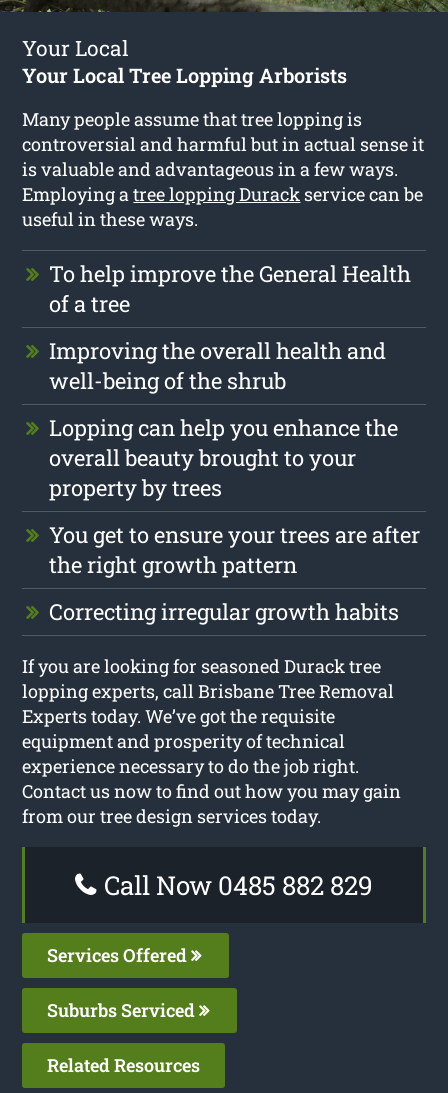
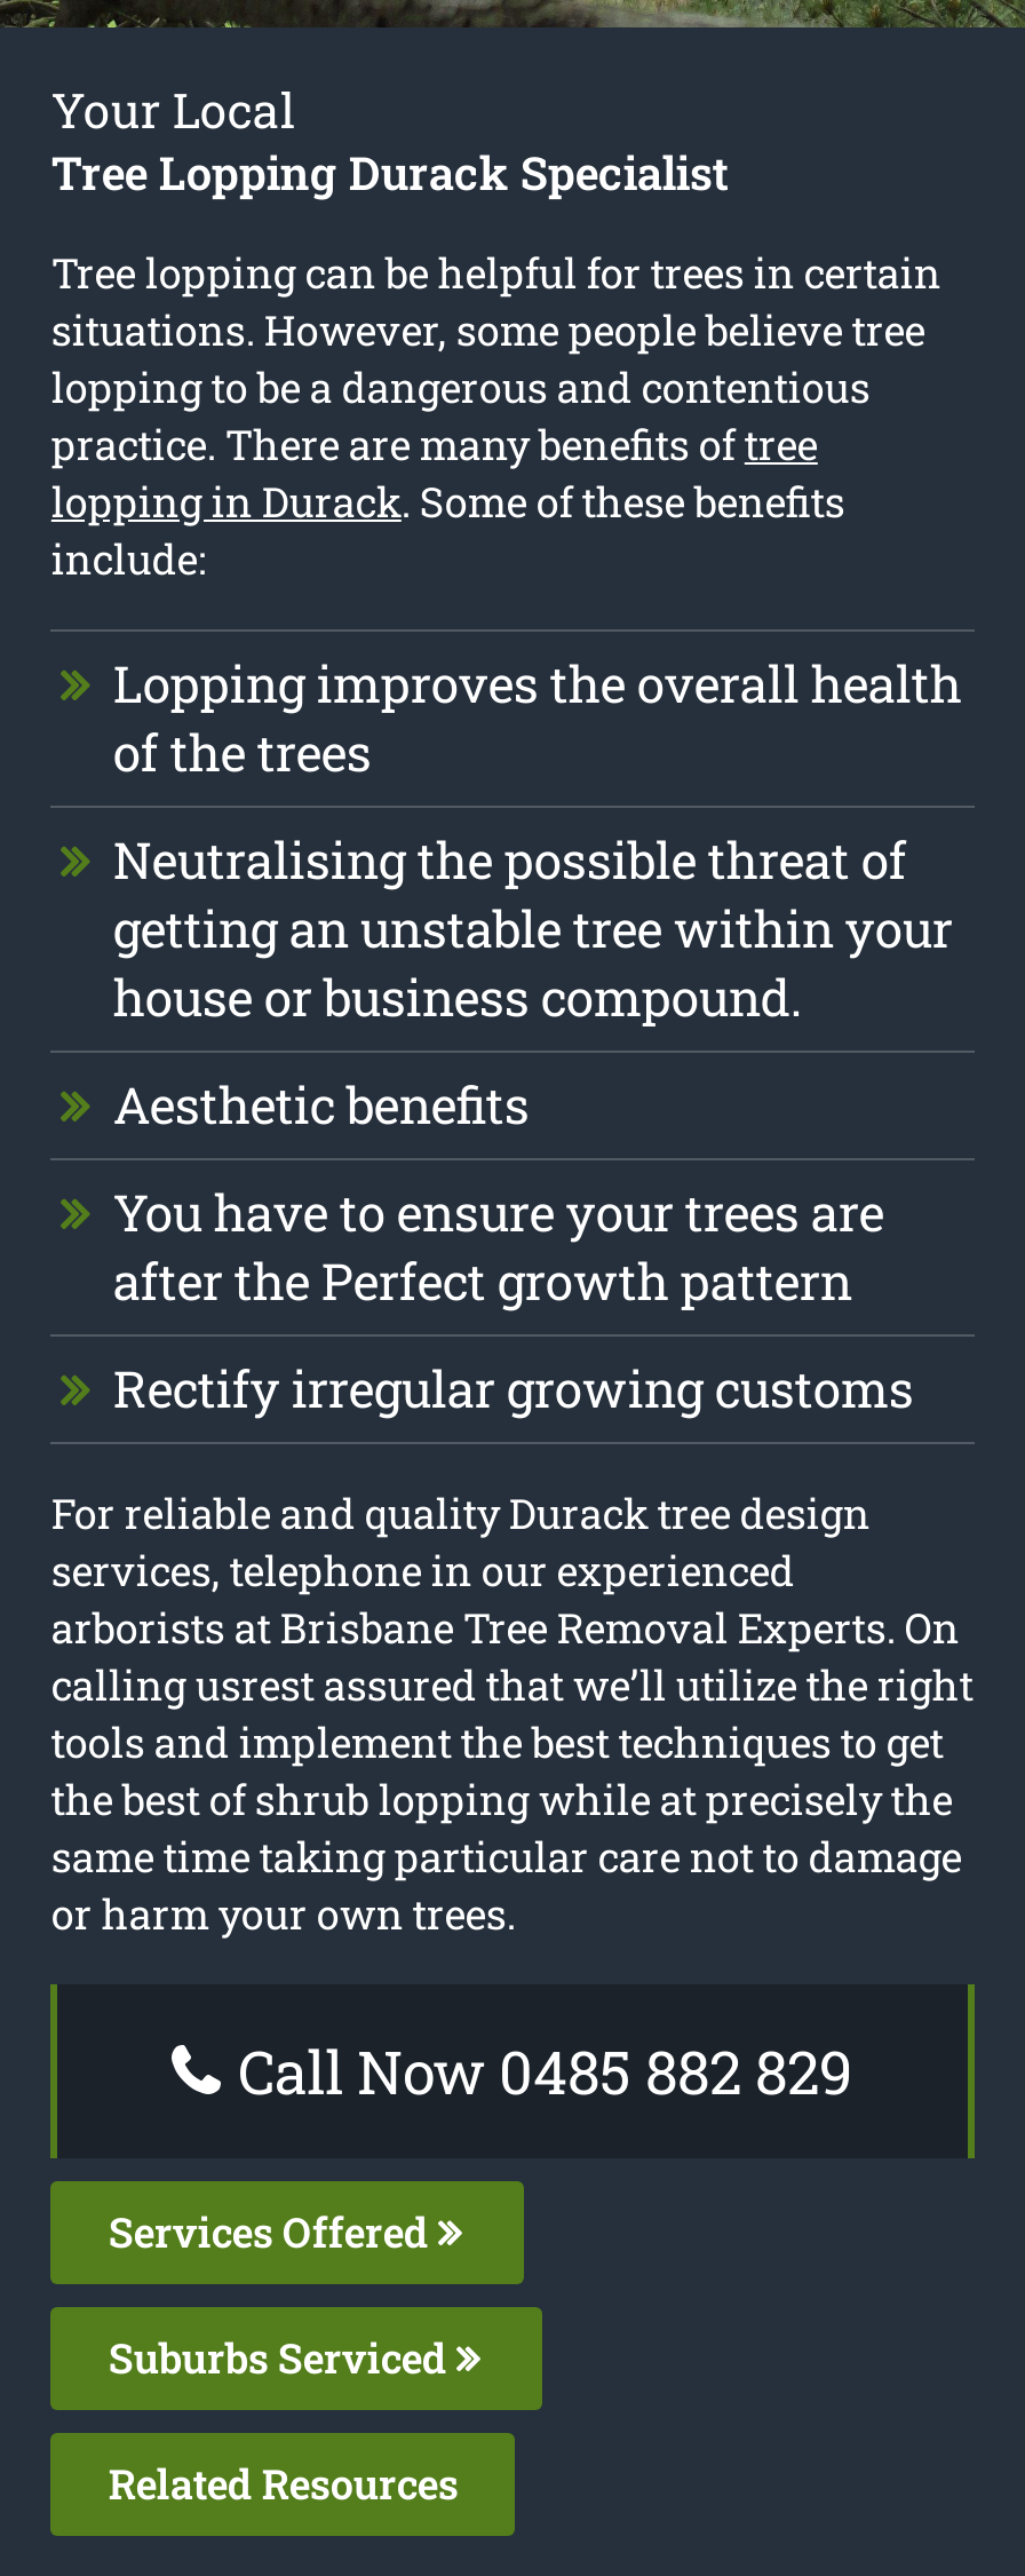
[22,62,347,88] Your Local Tree Lopping Arborists -> [51,142,728,201] Tree Lopping Durack Specialist
[22,107,424,231] Many people assume that tree lopping is | controversial and harmful but in actual sense it | is valuable and advantageous in a few ways. | Employing a tree lopping Durack service can be | useful in these ways. -> [51,245,941,586] Tree lopping can be helpful for trees in certain | situations. However, some people believe tree | lopping to be a dangerous and contentious | practice. There are many benefits oftree | lopping in Durack. Some of these benefits | include:
[49,259,411,318] To help improve the General Health | of a tree -> [113,650,962,785] Lopping improves the overall health | of the trees
[49,336,386,395] Improving the overall health and | well-being of the shrub -> [113,826,953,1030] Neutralising the possible threat of | getting an unstable tree within your | house or business compound.
[49,413,398,502] Lopping can help you enhance the | overall beauty brought to your | property by trees -> [113,1071,529,1138] Aesthetic benefits
[49,520,420,579] You get to ensure your trees are after | the right growth pattern -> [113,1179,884,1314] You have to ensure your trees are | after the Perfect growth pattern
[49,597,399,626] Correcting irregular growth habits -> [113,1355,914,1421] Rectify irregular growing customs
[22,654,401,828] If you are looking for seasoned Durack tree | lopping experts, call Brisbane Tree Removal | Experts today. We’ve got the requisite | equipment and prosperity of technical | experience necessary to do the job right. | Contact us now to find out how you may gain | from our tree design services today. -> [51,1485,973,1941] For reliable and quality Durack tree design | services, telephone in our experienced | arborists at Brisbane Tree Removal Experts. On | calling usrest assured that we’ll utilize the right | tools and implement the best techniques to get | the best of shrub lopping while at precisely the | same time taking particular care not to damage | or harm your own trees.

